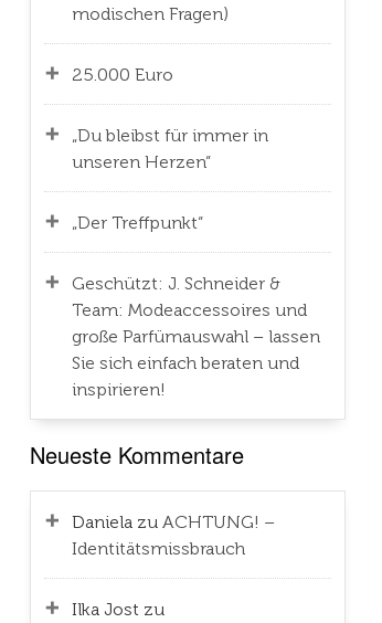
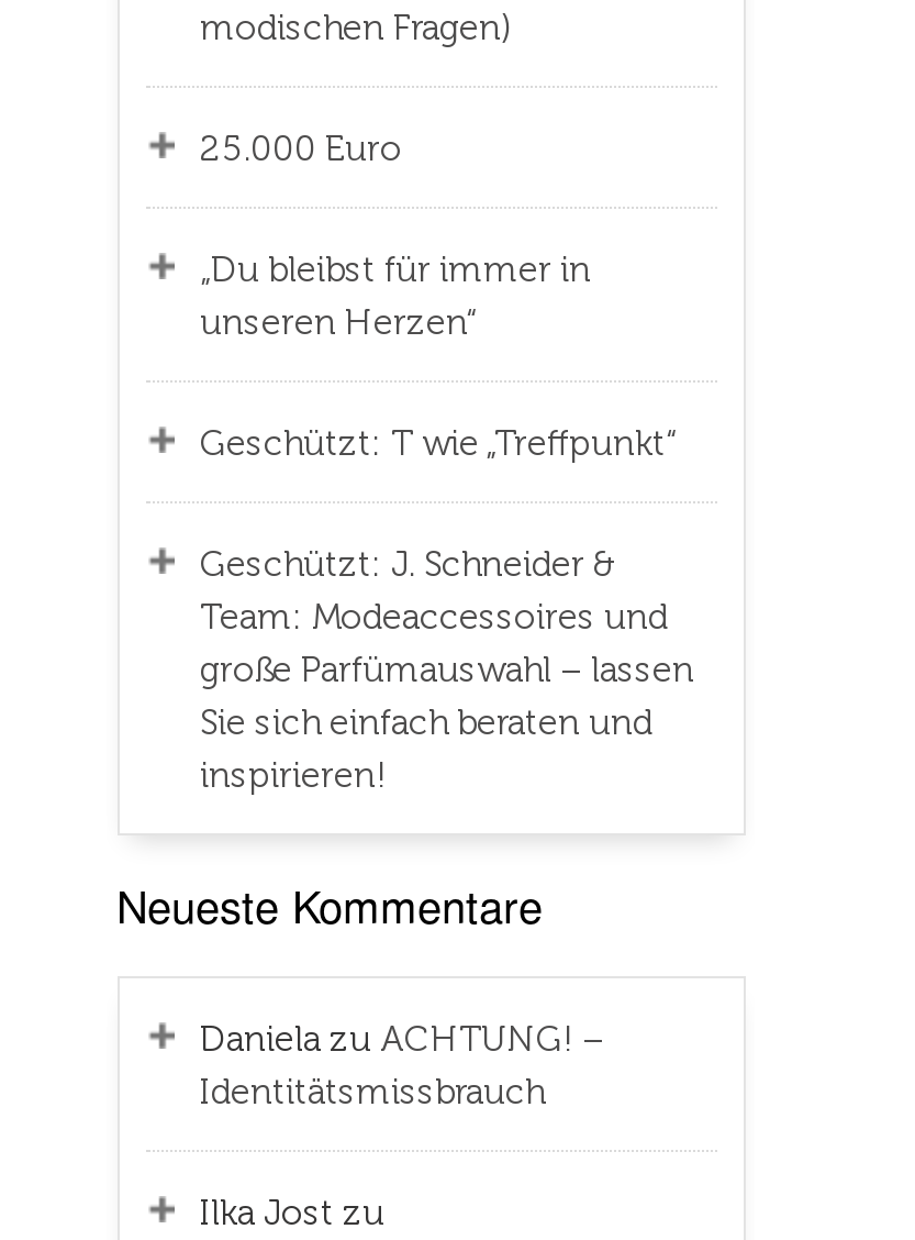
[71,212,203,233] „Der Treffpunkt“ -> [200,423,677,465] Geschützt: T wie „Treffpunkt“

